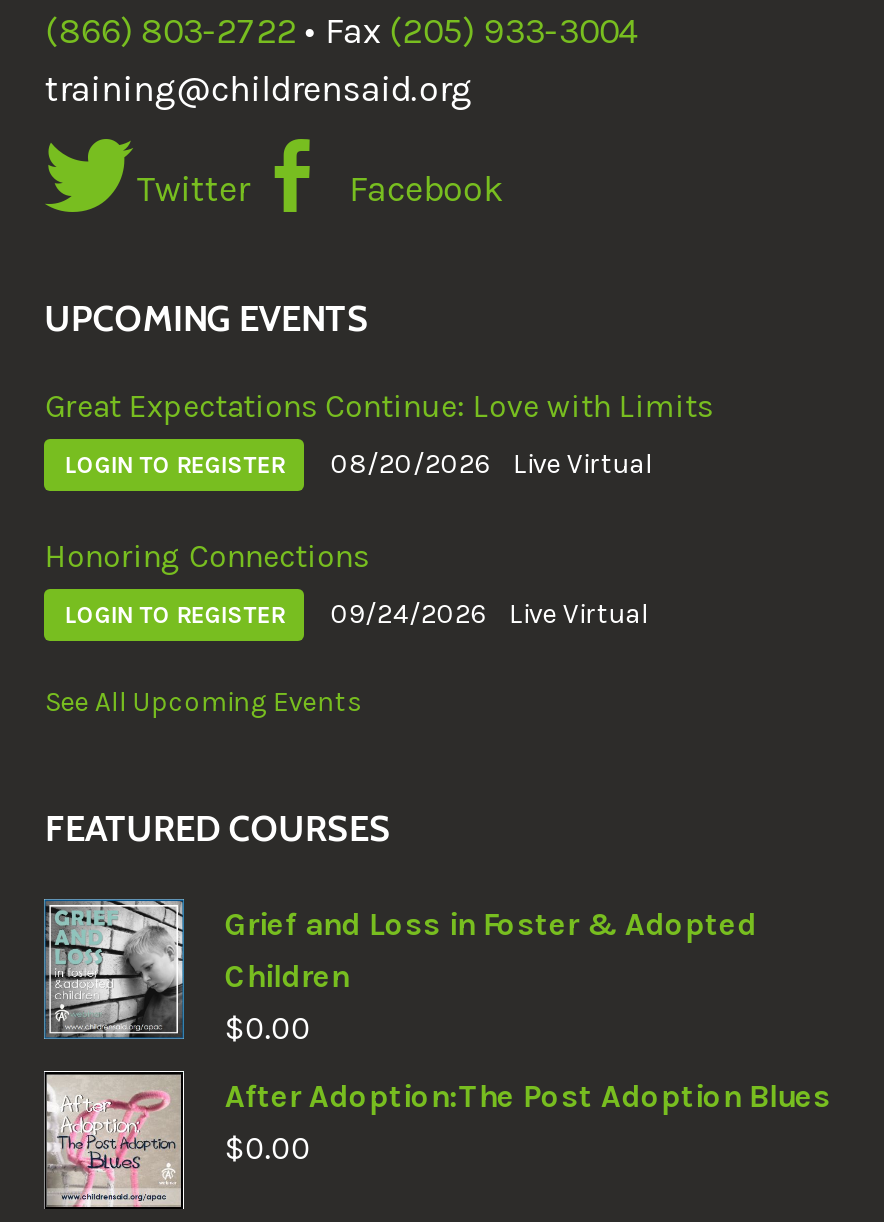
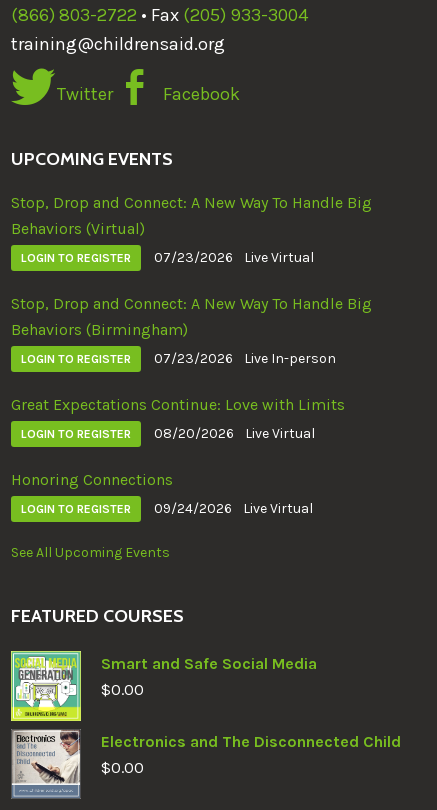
none -> [11,193,372,367] Stop, Drop and Connect: A New Way To Handle Big | Behaviors (Virtual) | LOGIN TO REGISTER | 07/23/2026 Live Virtual | Stop, Drop and Connect: A New Way To Handle Big | Behaviors (Birmingham) | LOGIN TO REGISTER | 07/23/2026 Live In-person
[42,898,757,1054] [image] | Grief and Loss in Foster & Adopted | Children -> [10,650,317,722] [image] | Smart and Safe Social Media
[46,1072,831,1208] [image] | After Adoption:The Post Adoption Blues -> [12,729,401,799] [image] | Electronics and The Disconnected Child

